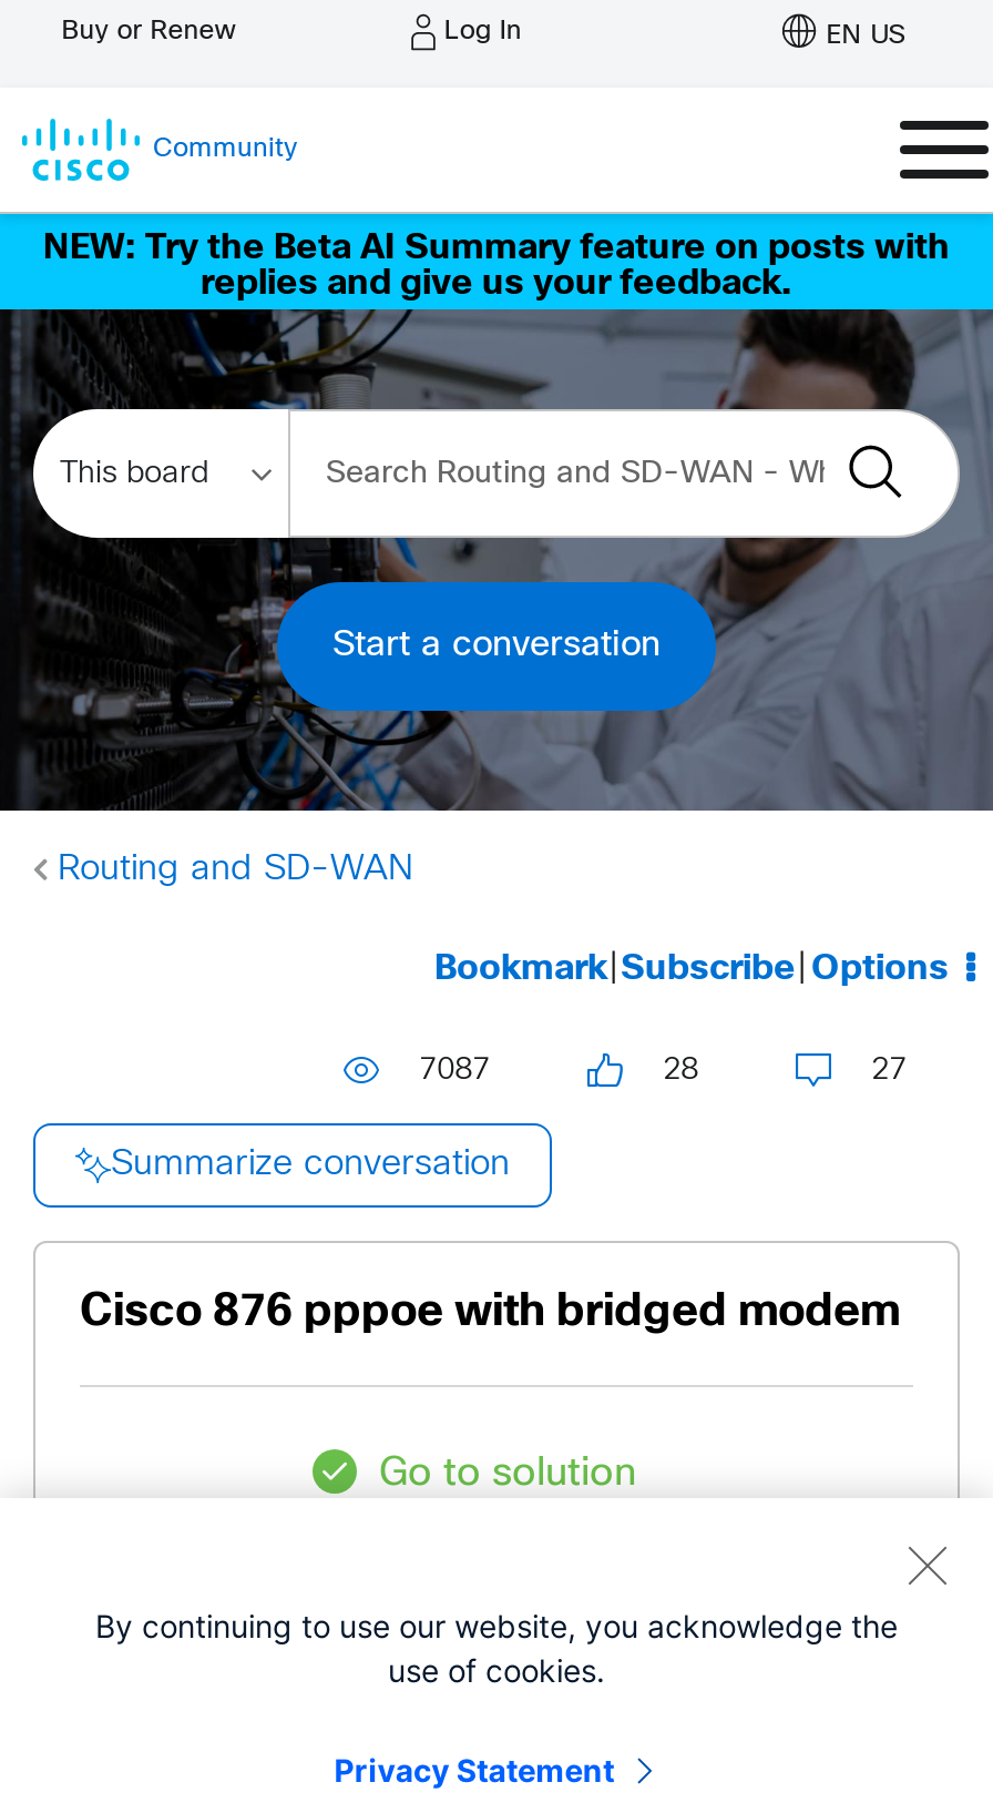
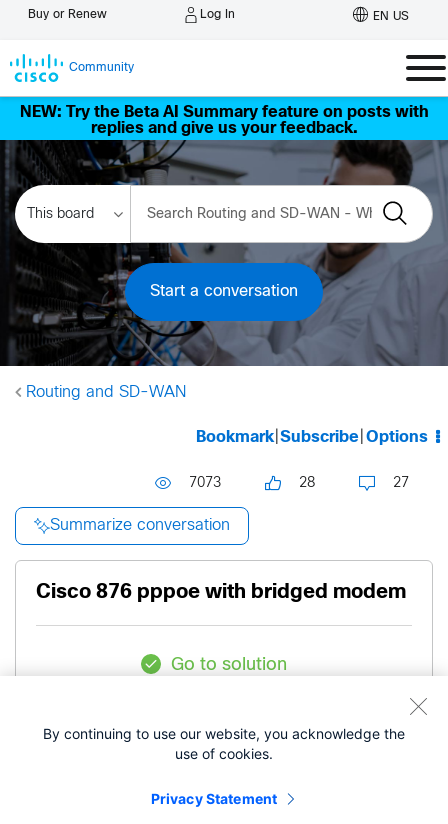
[419,1057,490,1086] 7087 -> [189,477,221,490] 7073

